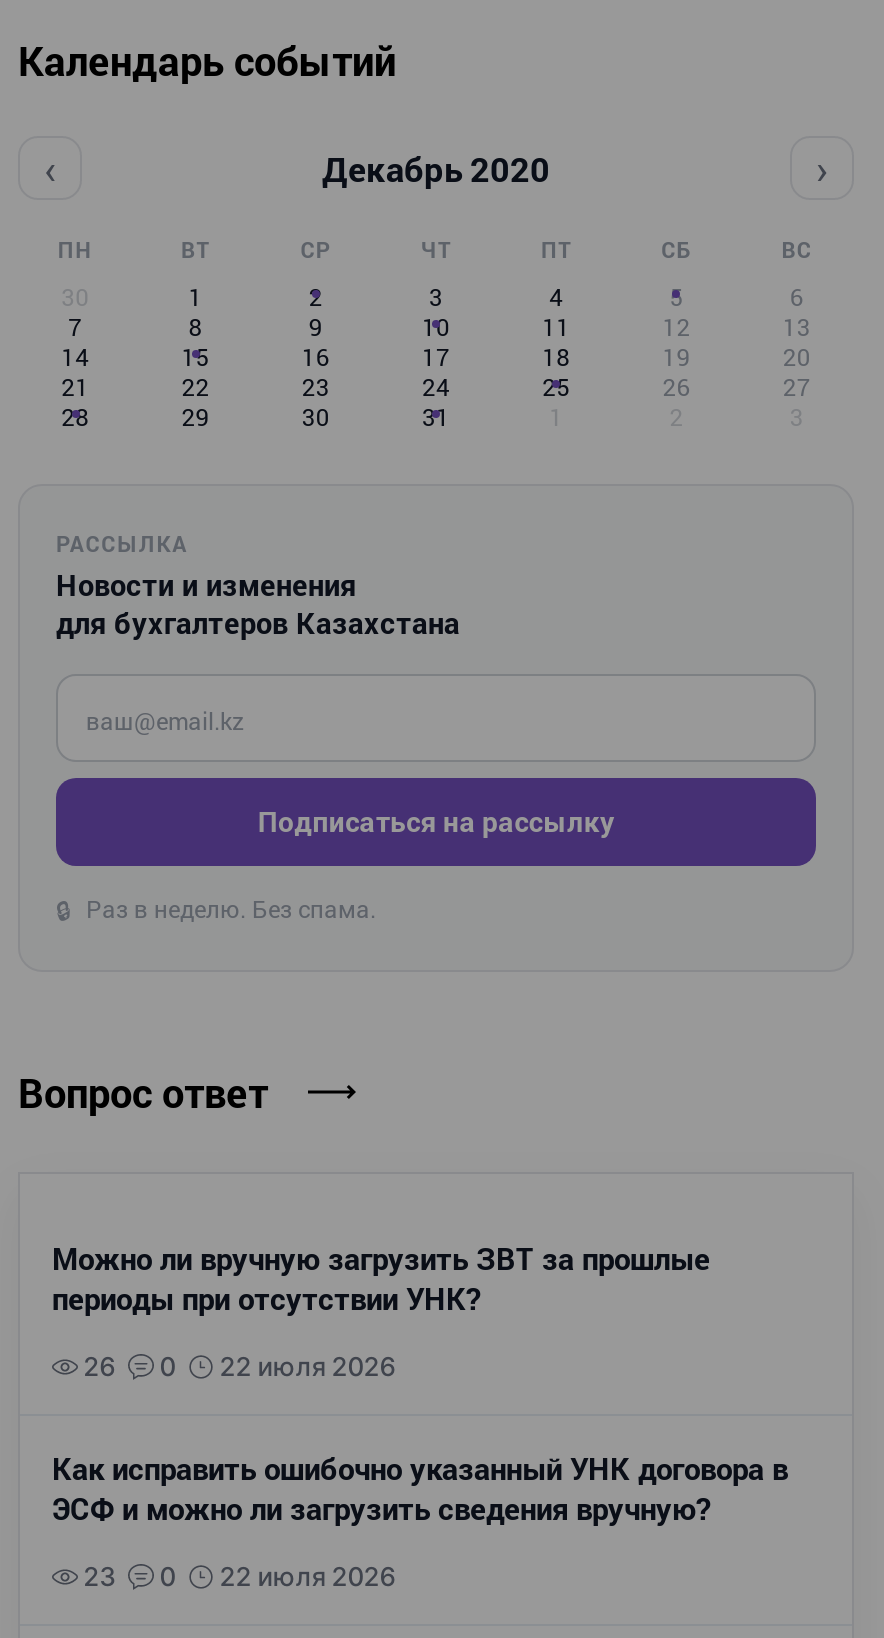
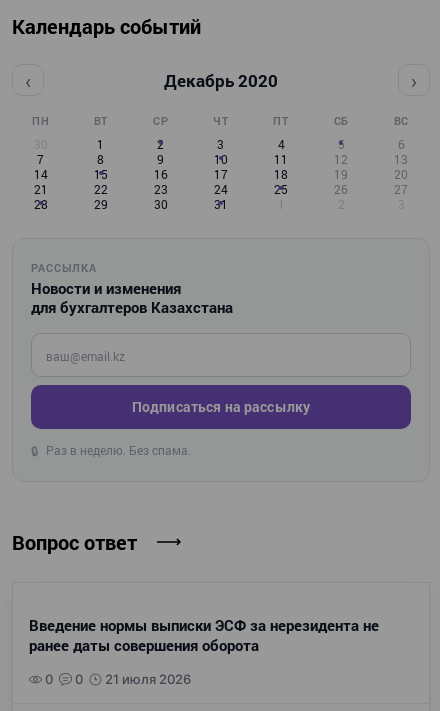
[52,1239,710,1383] Можно ли вручную загрузить ЗВТ за прошлые | периоды при отсутствии УНК? | 26 -> [29,615,379,655] Введение нормы выписки ЭСФ за нерезидента не | ранее даты совершения оборота
[52,1351,788,1593] 22 июля 2026 | Как исправить ошибочно указанный УНК договора в | ЭСФ и можно ли загрузить сведения вручную? | 23 -> none
[220,1561,396,1593] 22 июля 2026 -> [105,671,191,687] 21 июля 2026

